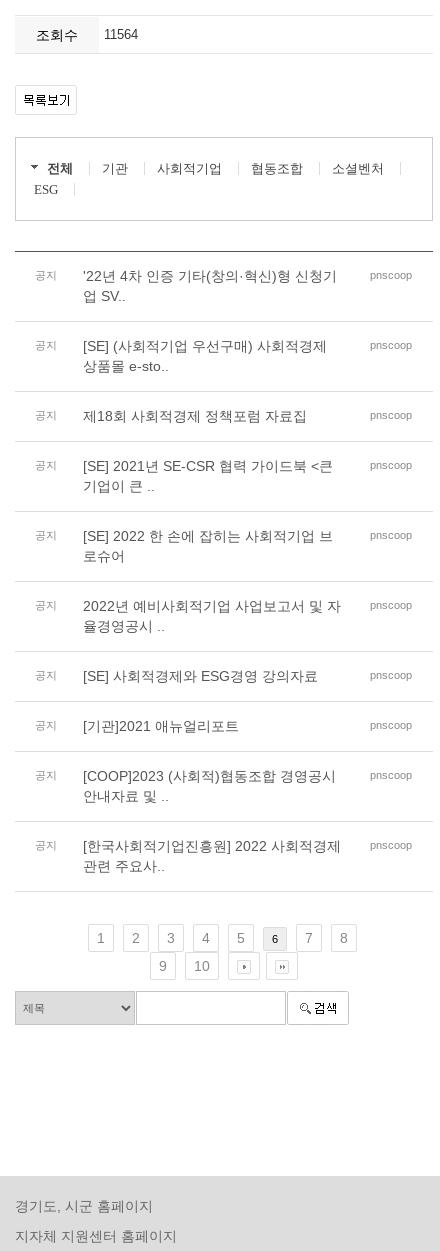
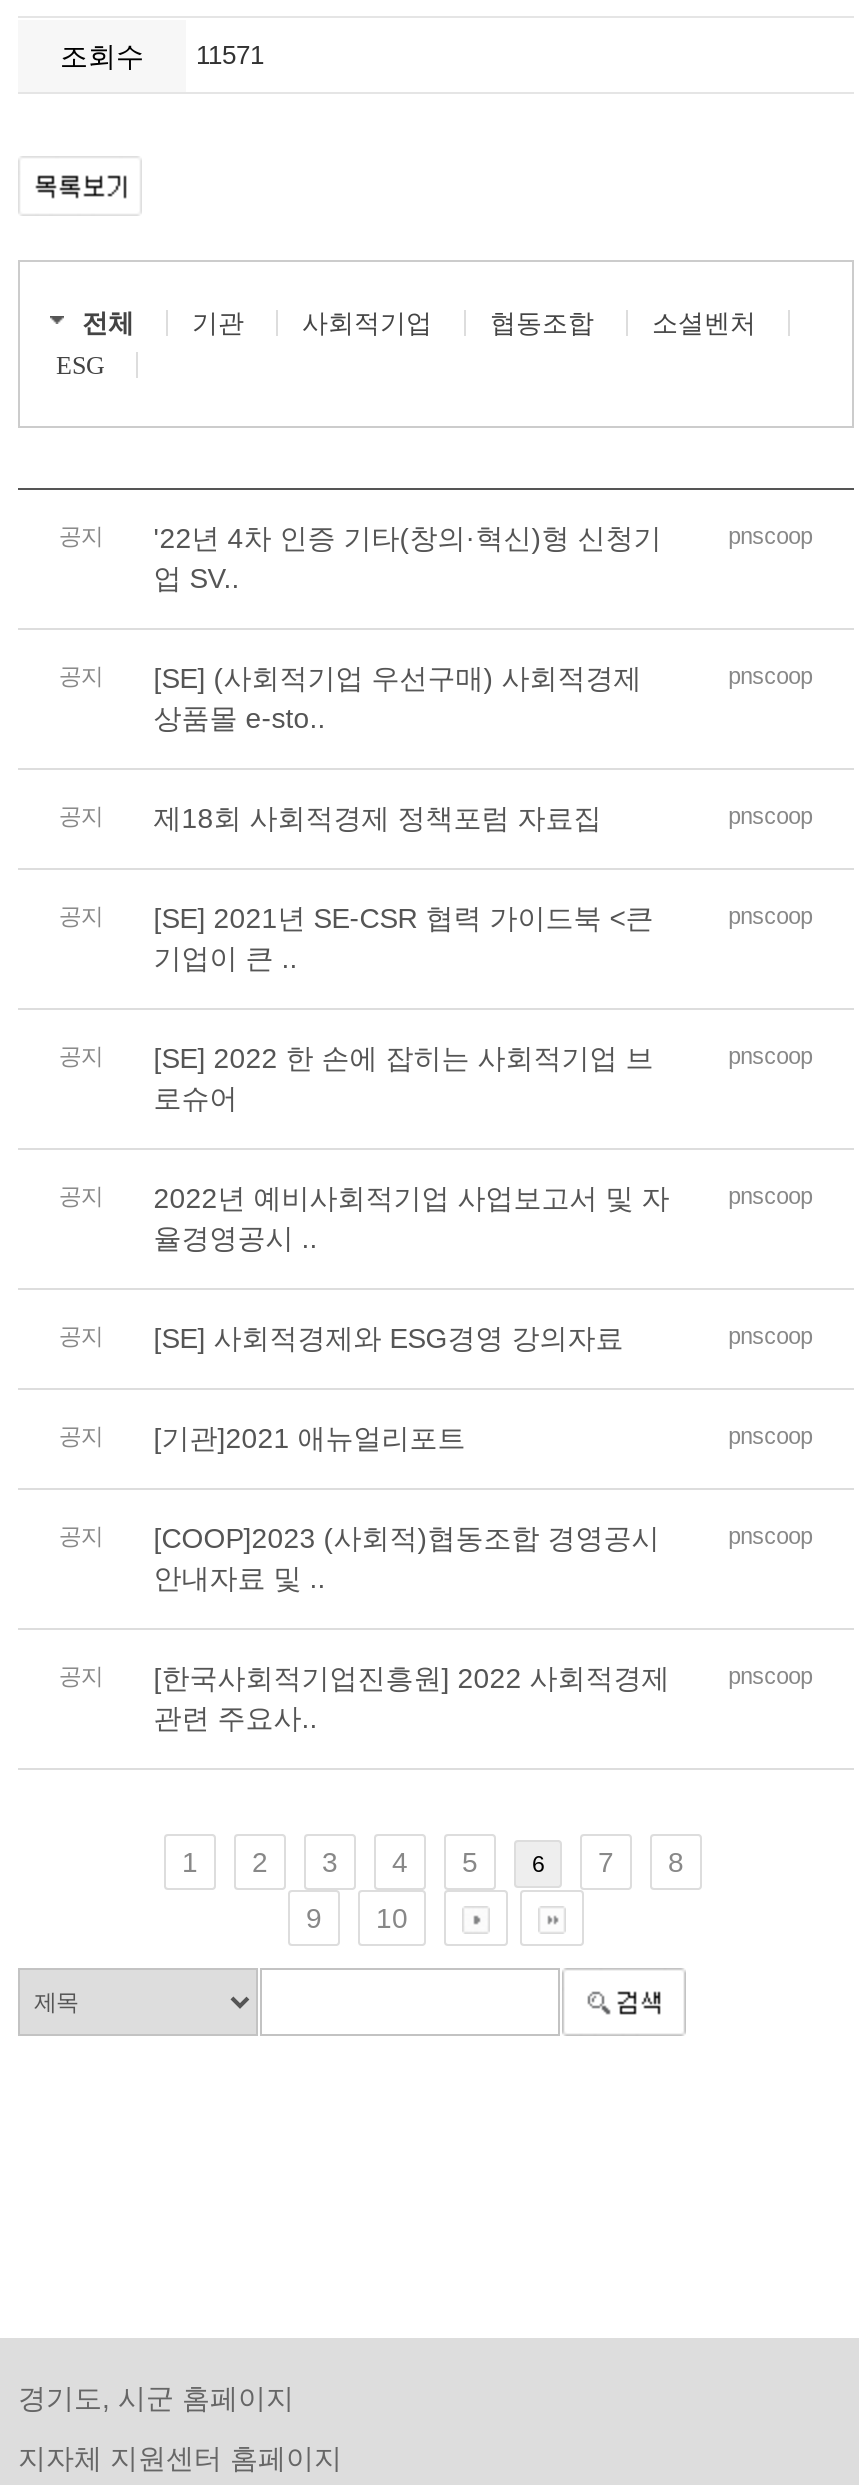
[36,27,138,43] 조회수 11564 -> [60,40,264,72] 조회수 11571

